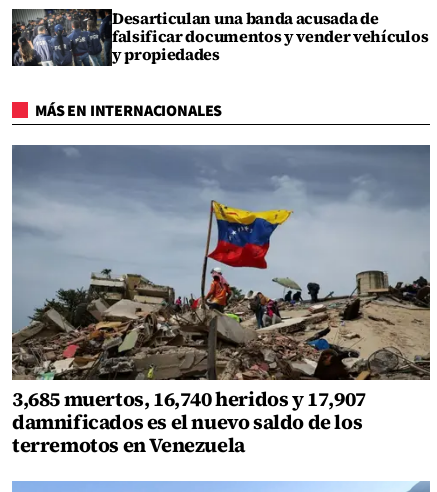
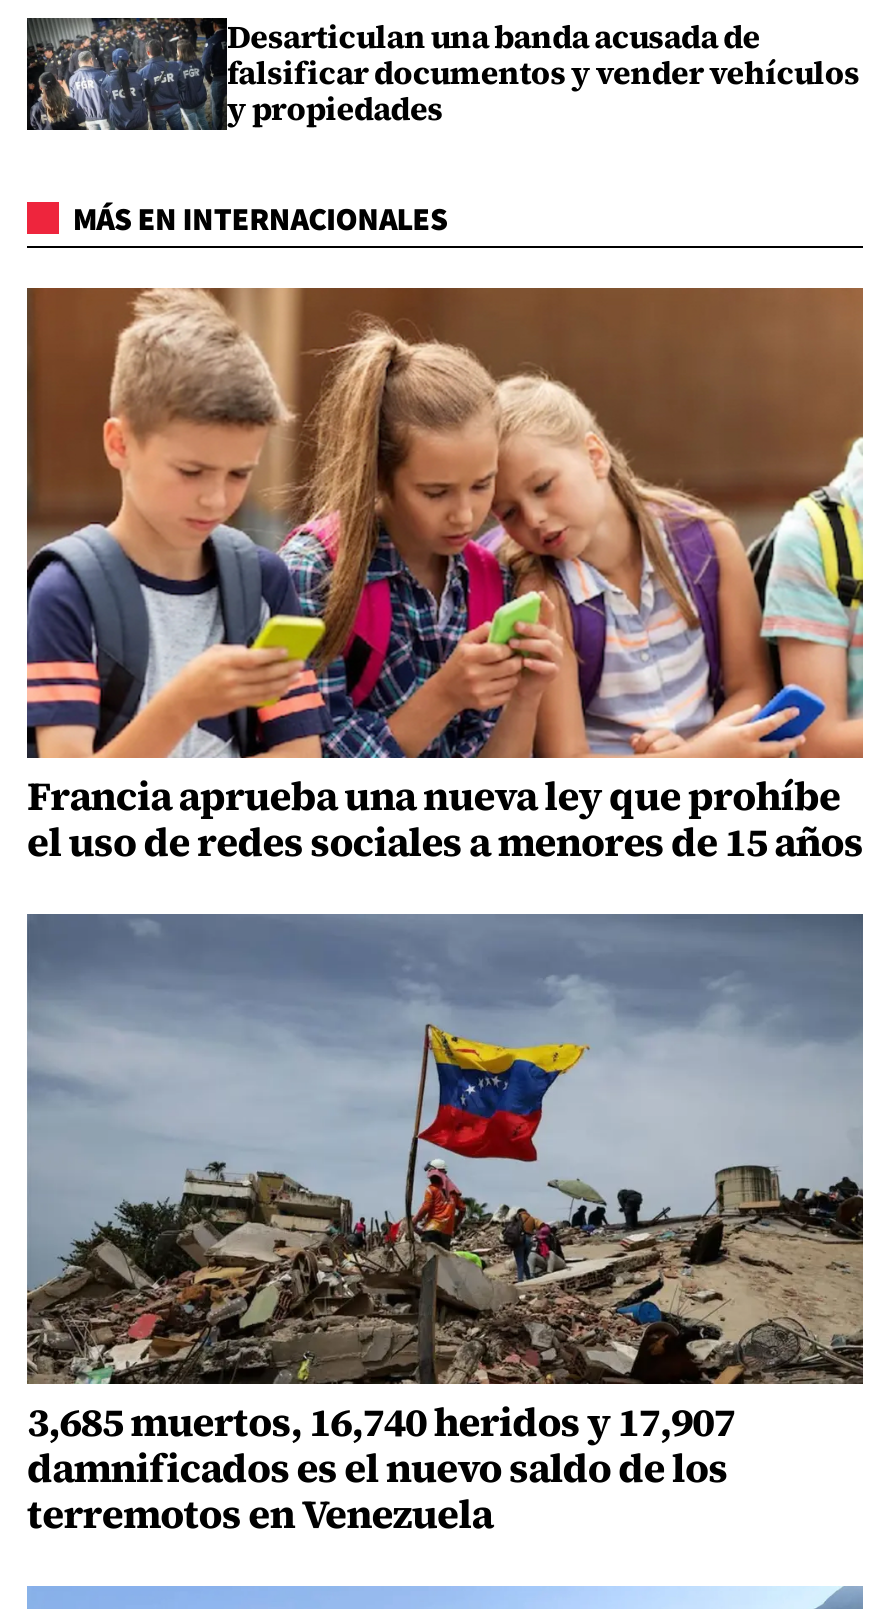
none -> [25,287,865,871] [image] | Francia aprueba una nueva ley que prohíbe | el uso de redes sociales a menores de 15 años

